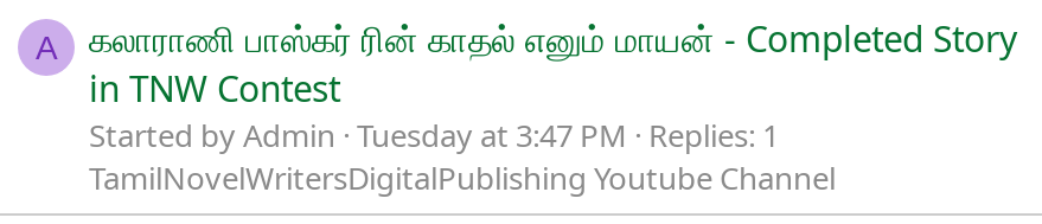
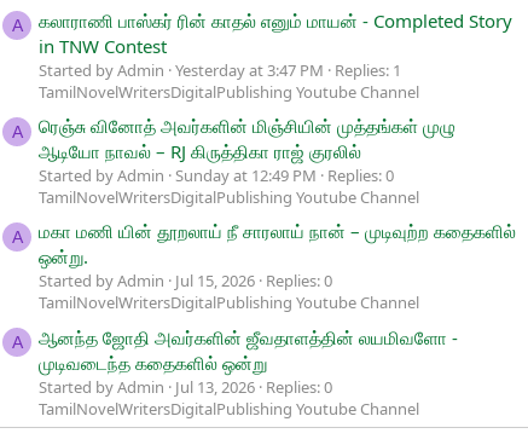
[89,113,779,155] Started by Admin Tuesday at 3:47 PM Replies: 1 -> [11,59,516,397] Started by Admin Yesterday at 3:47 PM Replies: 1 | TamilNovelWritersDigitalPublishing Youtube Channel | A | ரெஞ்சு வினோத் அவர்களின் மிஞ்சியின் முத்தங்கள் முழு | ஆடியோ நாவல் – RJ கிருத்திகா ராஜ் குரலில் | Started by Admin Sunday at 12:49 PM Replies: 0 | TamilNovelWritersDigitalPublishing Youtube Channel | A | மகா மணி யின் தூறலாய் நீ சாரலாய் நான் – முடிவுற்ற கதைகளில் | ஒன்று. | Started by Admin Jul 15, 2026 Replies: 0 | TamilNovelWritersDigitalPublishing Youtube Channel | A | ஆனந்த ஜோதி அவர்களின் ஜீவதாளத்தின் லயமிவளோ - | முடிவடைந்த கதைகளில் ஒன்று | Started by Admin Jul 13, 2026 Replies: 0

